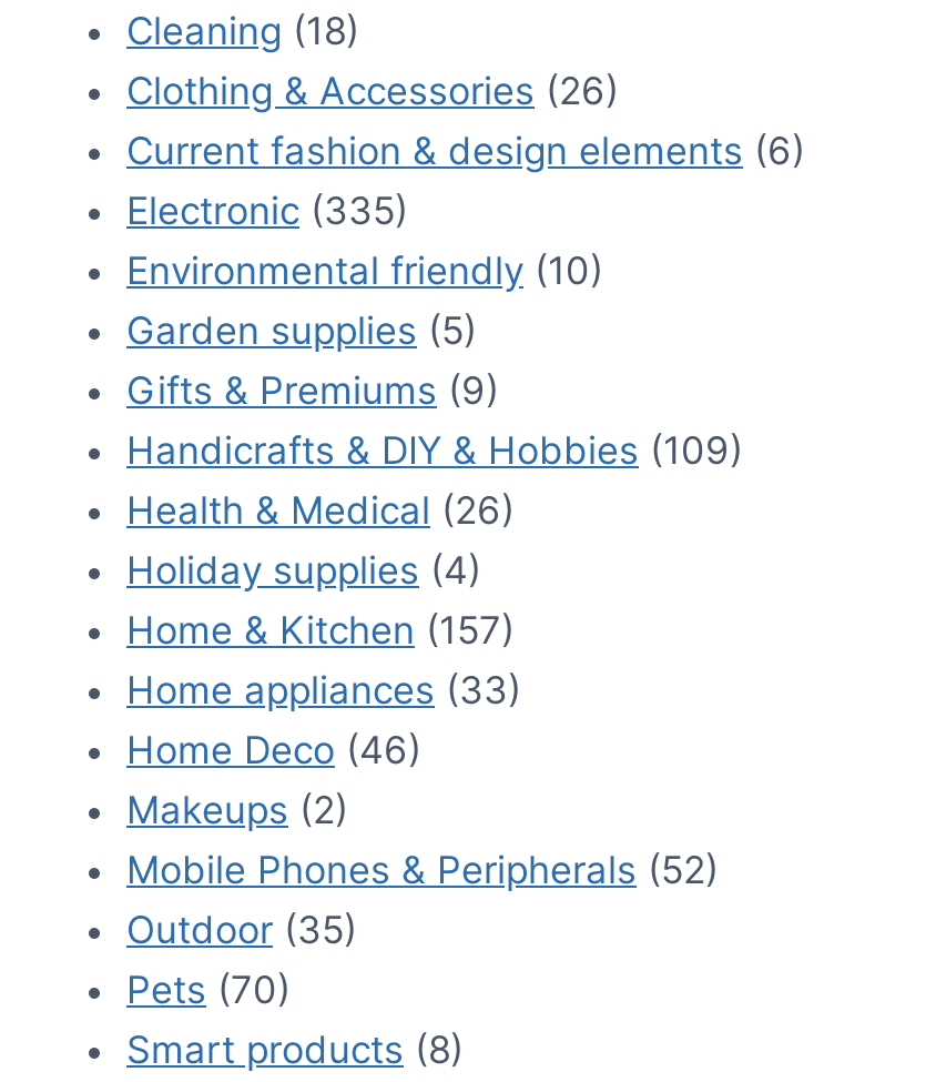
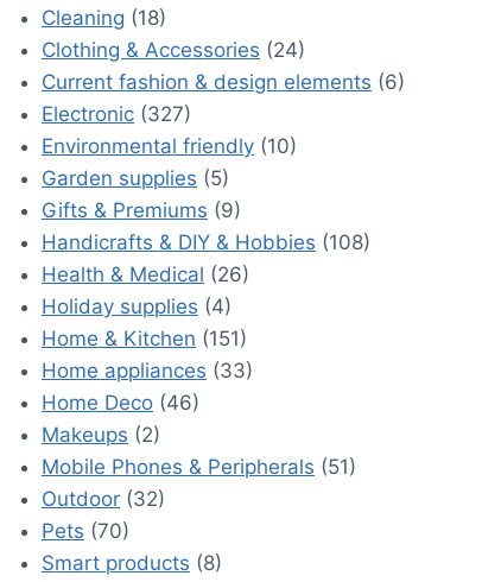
[126,70,619,114] Clothing & Accessories (26) -> [42,38,305,62] Clothing & Accessories (24)
[126,190,408,234] Electronic (335) -> [42,103,191,126] Electronic (327)
[126,429,743,474] Handicrafts & DIY & Hobbies (109) -> [42,231,370,255] Handicrafts & DIY & Hobbies (108)
[126,609,515,653] Home & Kitchen (157) -> [42,327,247,351] Home & Kitchen (151)
[126,849,719,893] Mobile Phones & Peripherals (52) -> [42,455,356,479] Mobile Phones & Peripherals (51)
[126,909,357,953] Outdoor (35) -> [42,487,165,511] Outdoor (32)

